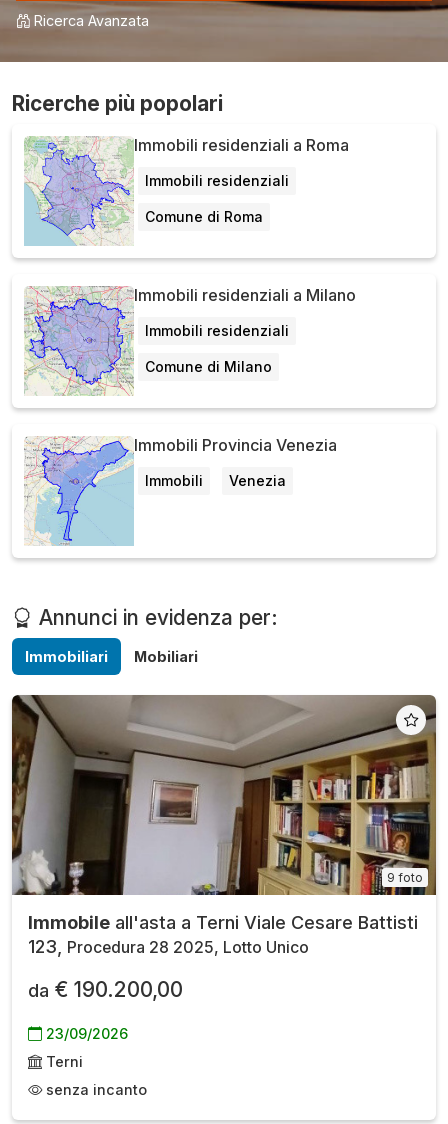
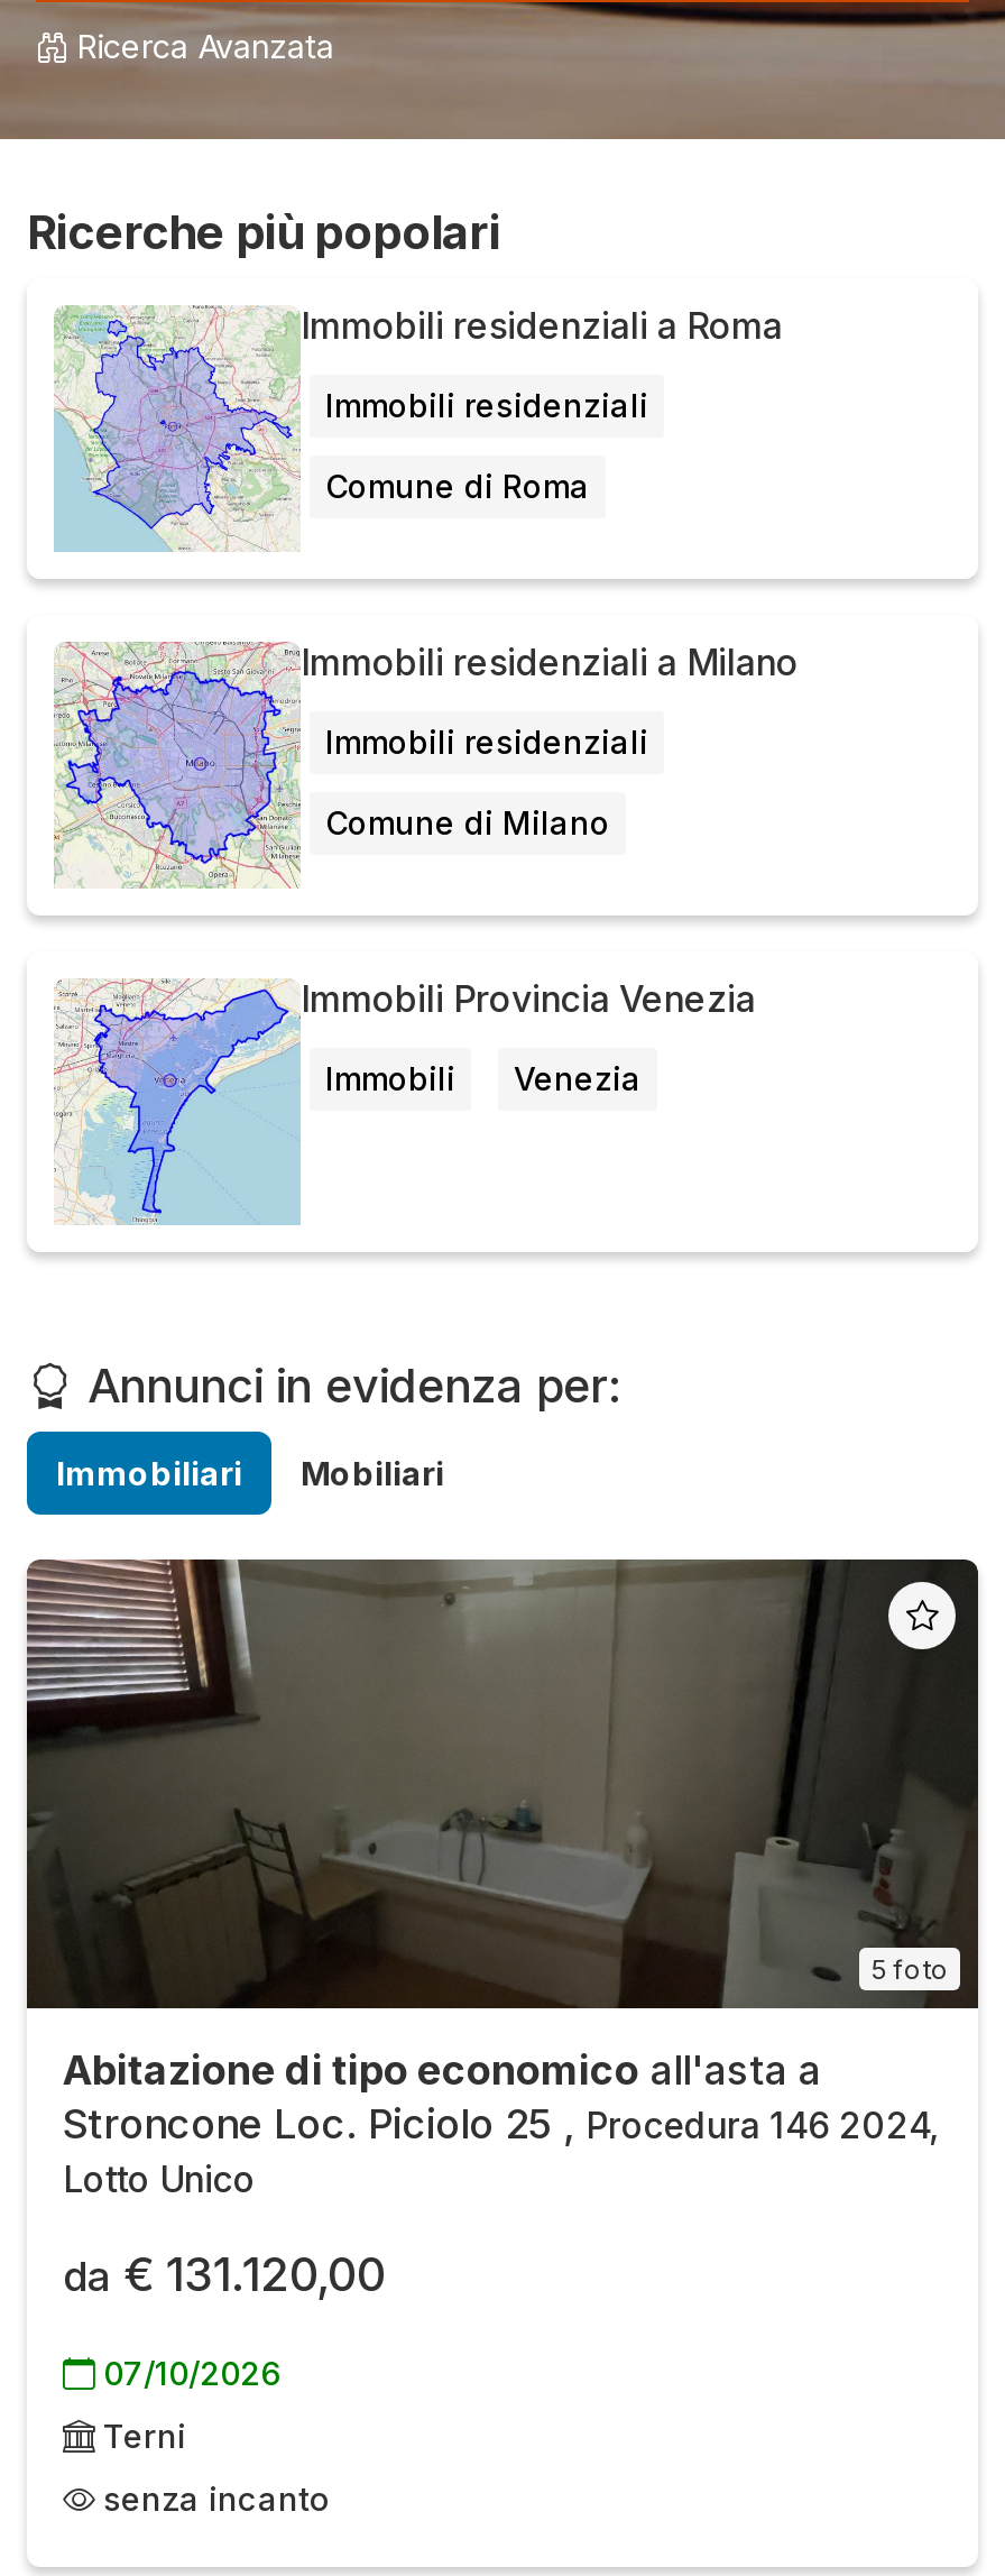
[12,695,437,896] [image] | 9 foto -> [25,1560,980,2011] [image] | 5 foto
[28,912,418,957] Immobile all'asta a Terni Viale Cesare Battisti | 123, Procedura 28 2025, Lotto Unico -> [63,2047,940,2202] Abitazione di tipo economico all'asta a | Stroncone Loc. Piciolo 25 , Procedura 146 2024, | Lotto Unico
[28,977,183,1002] da € 190.200,00 -> [63,2247,386,2303] da € 131.120,00
[42,1025,128,1042] 23/09/2026 -> [94,2355,280,2393] 07/10/2026

